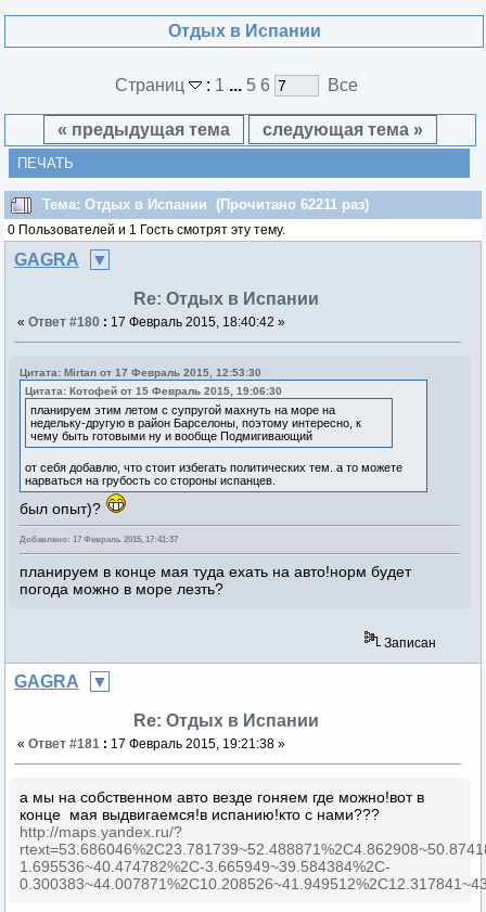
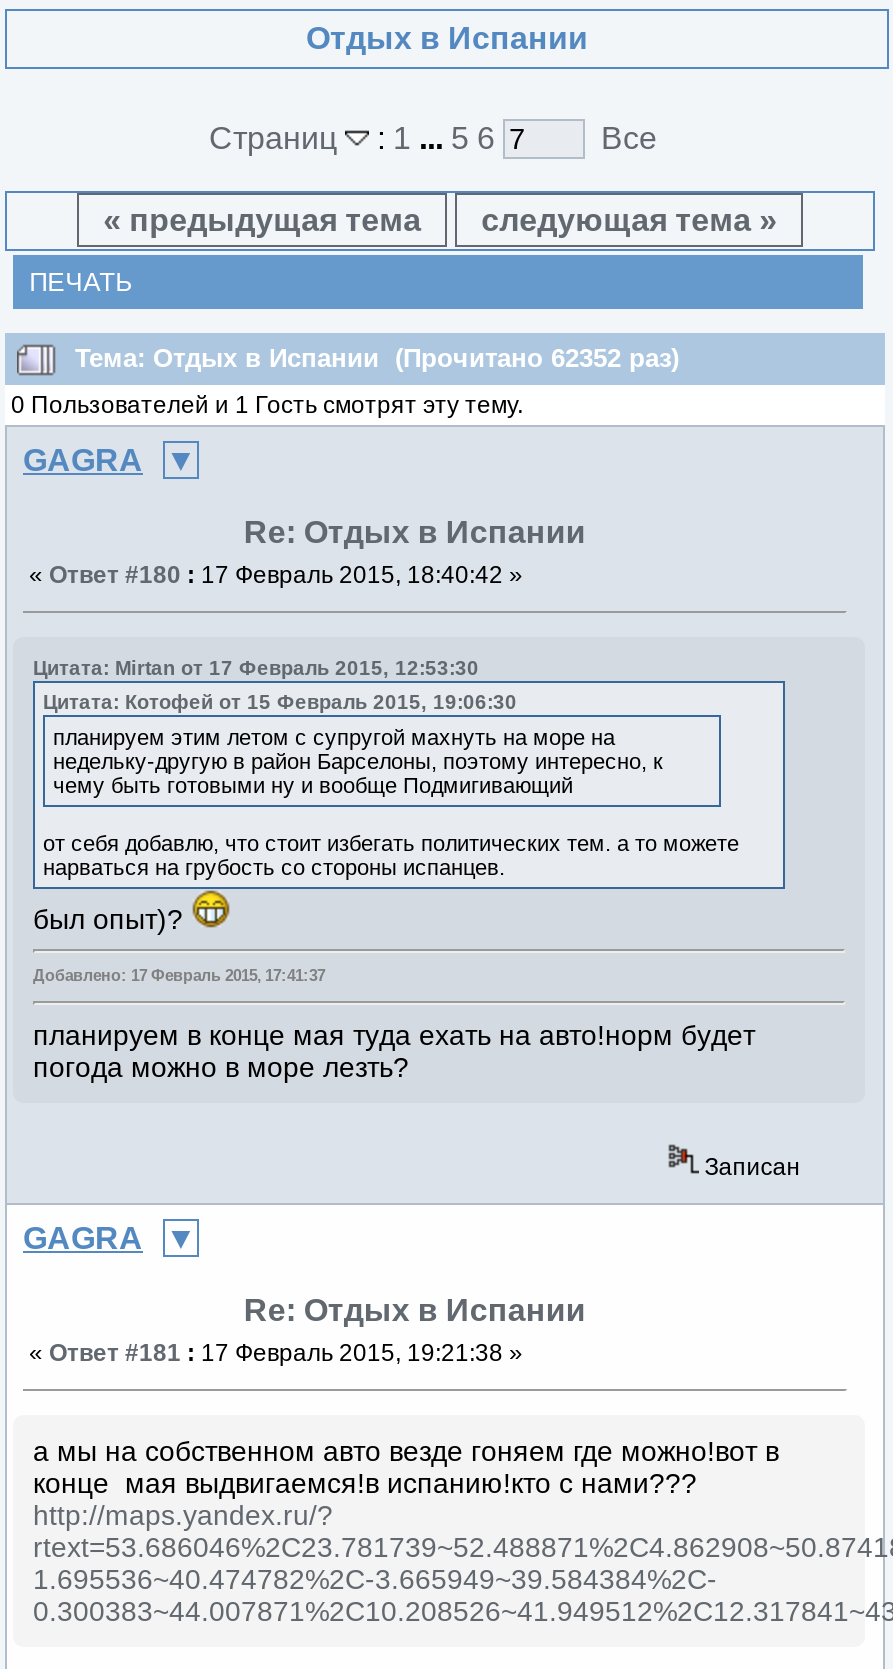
[42,196,369,212] Тема: Отдых в Испании (Прочитано 62211 раз) -> [75,342,679,372] Тема: Отдых в Испании (Прочитано 62352 раз)

